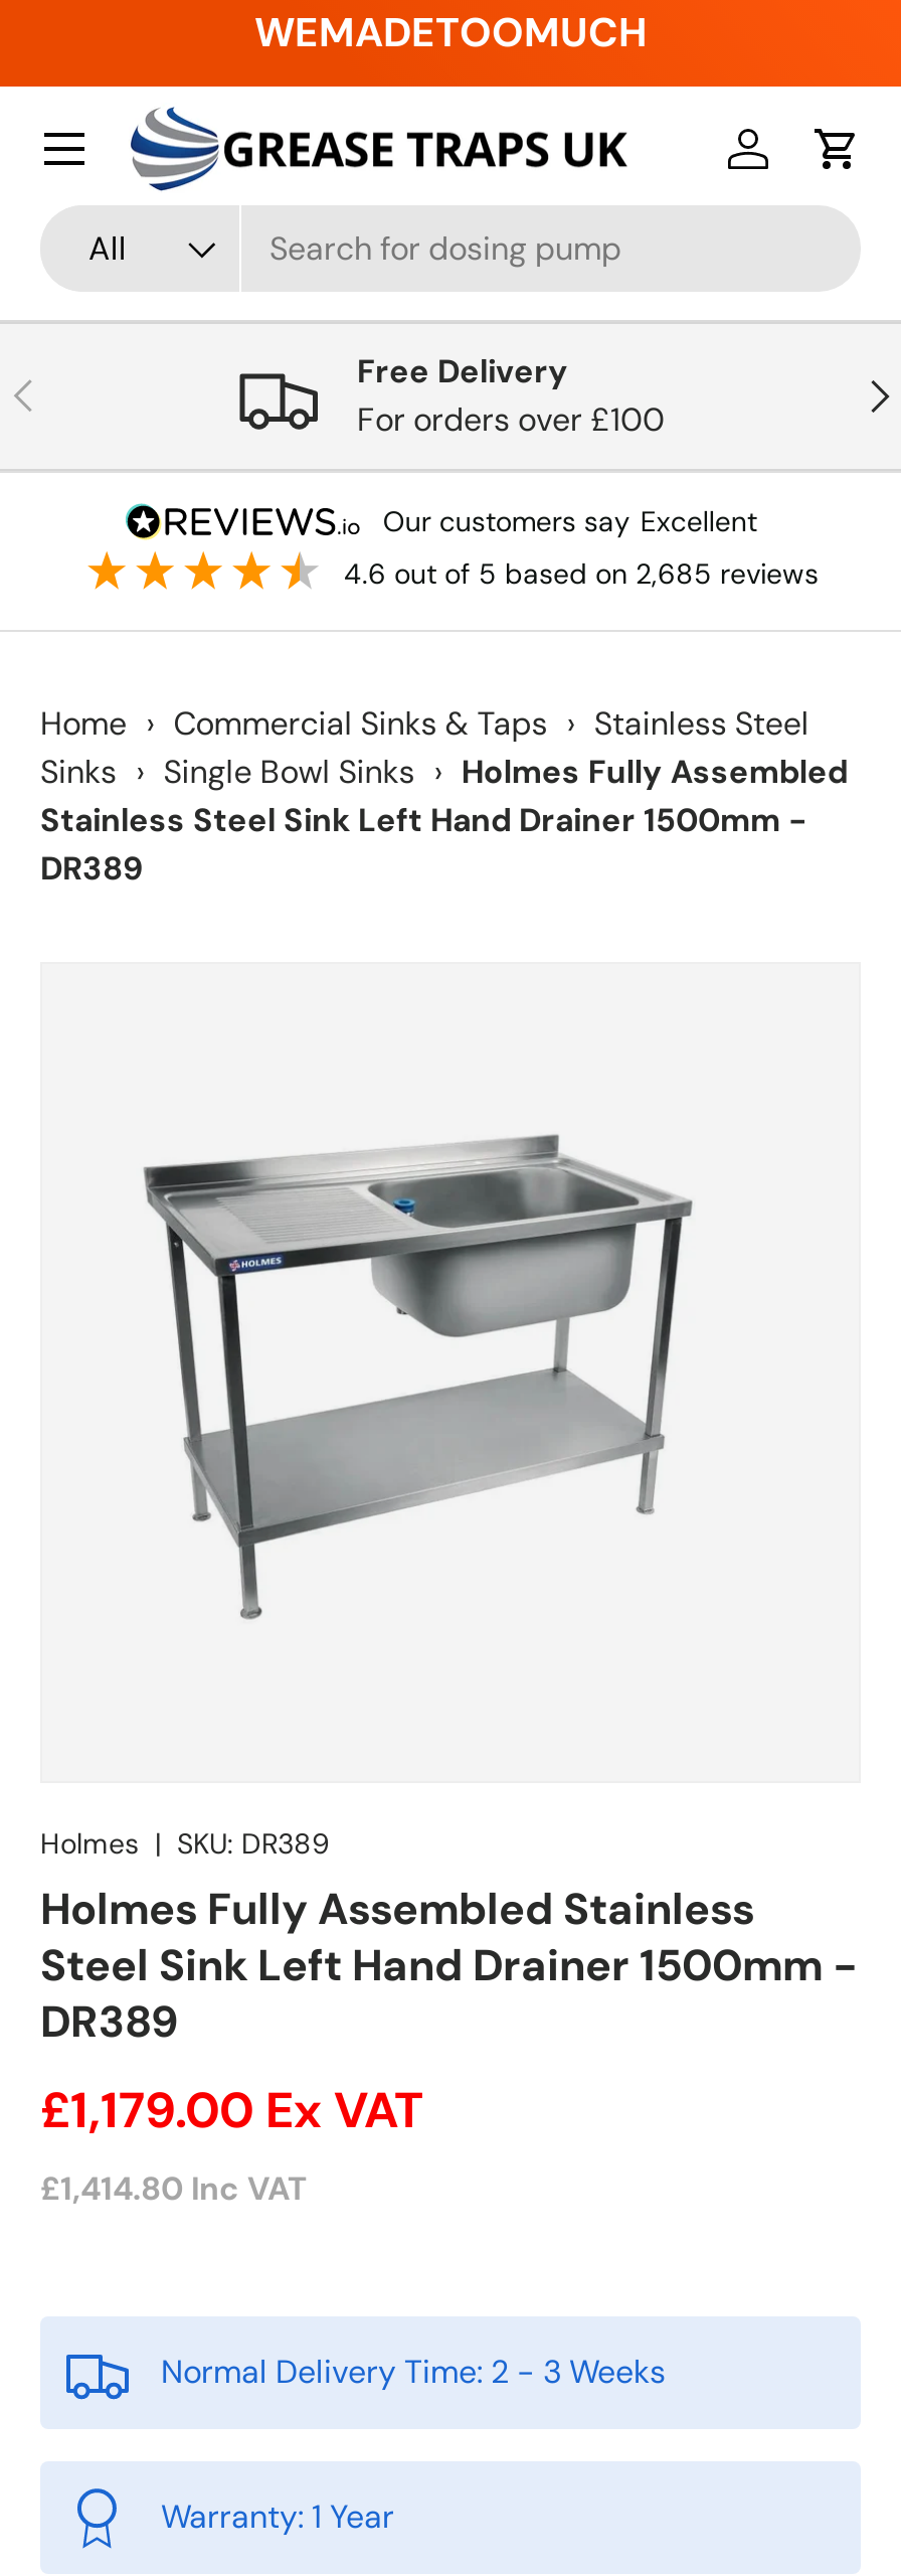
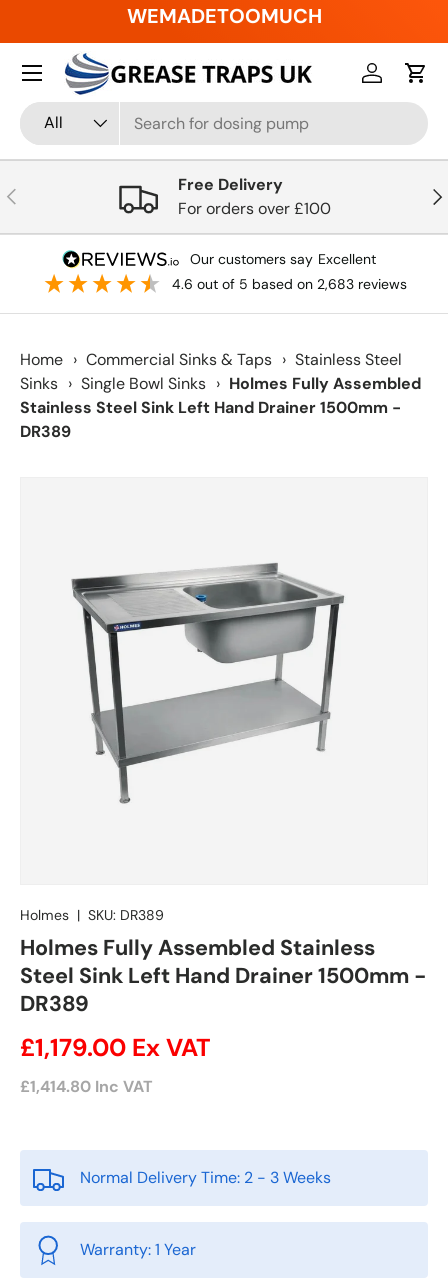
[344,555,819,591] 4.6 out of 5 based on 2,685 reviews -> [171,275,406,293] 4.6 out of 5 based on 2,683 reviews

